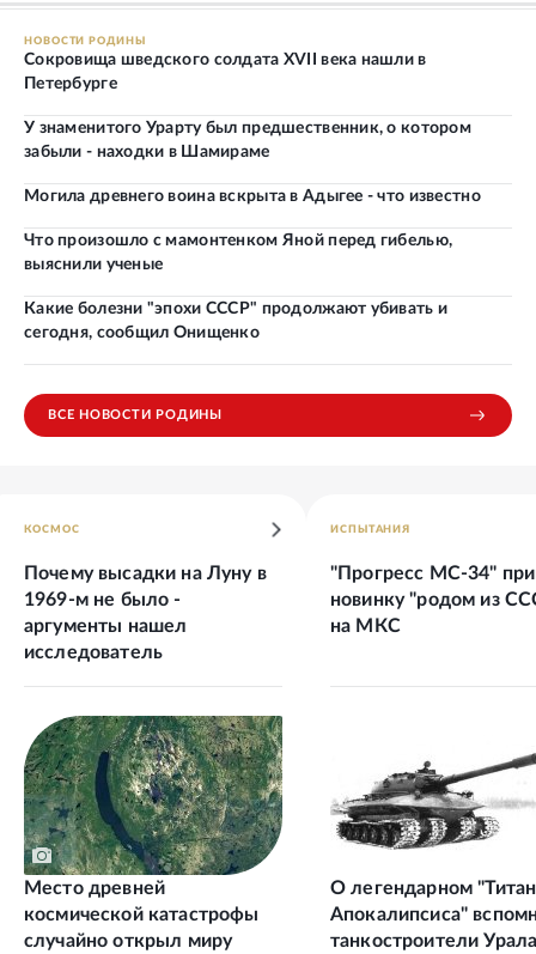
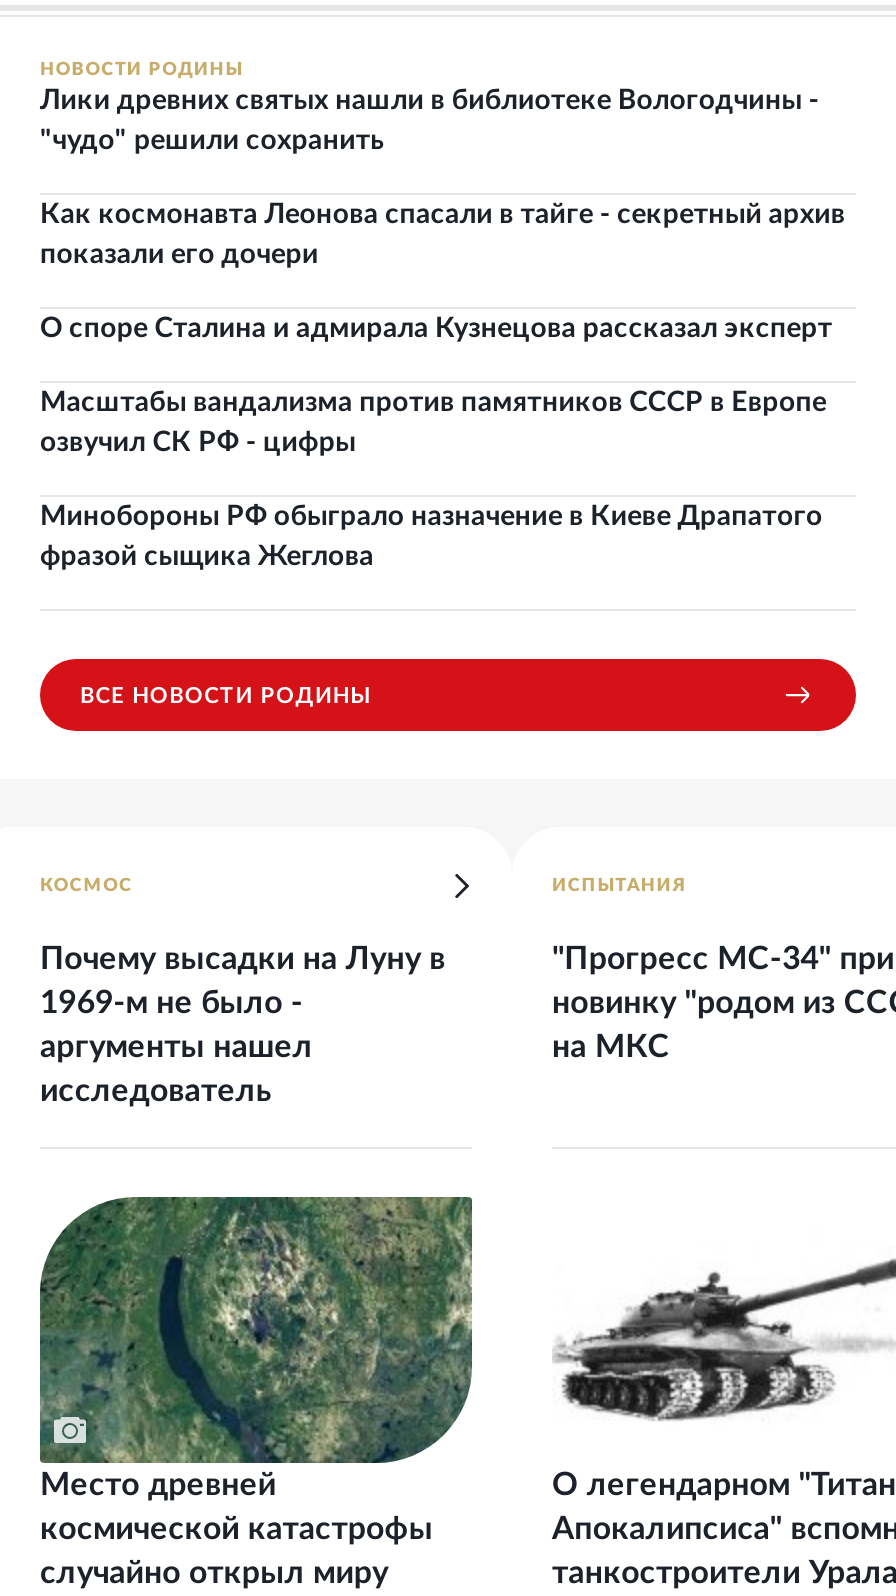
[24,51,427,92] Сокровища шведского солдата XVII века нашли в | Петербурге -> [40,87,819,155] Лики древних святых нашли в библиотеке Вологодчины - | "чудо" решили сохранить
[24,119,471,160] У знаменитого Урарту был предшественник, о котором | забыли - находки в Шамираме -> [40,201,845,269] Как космонавта Леонова спасали в тайге - секретный архив | показали его дочери
[24,187,481,204] Могила древнего воина вскрыта в Адыгее - что известно -> [40,315,832,343] О споре Сталина и адмирала Кузнецова рассказал эксперт
[24,232,452,272] Что произошло с мамонтенком Яной перед гибелью, | выяснили ученые -> [40,389,827,457] Масштабы вандализма против памятников СССР в Европе | озвучил СК РФ - цифры
[24,300,448,341] Какие болезни "эпохи СССР" продолжают убивать и | сегодня, сообщил Онищенко -> [40,503,823,571] Минобороны РФ обыграло назначение в Киеве Драпатого | фразой сыщика Жеглова

